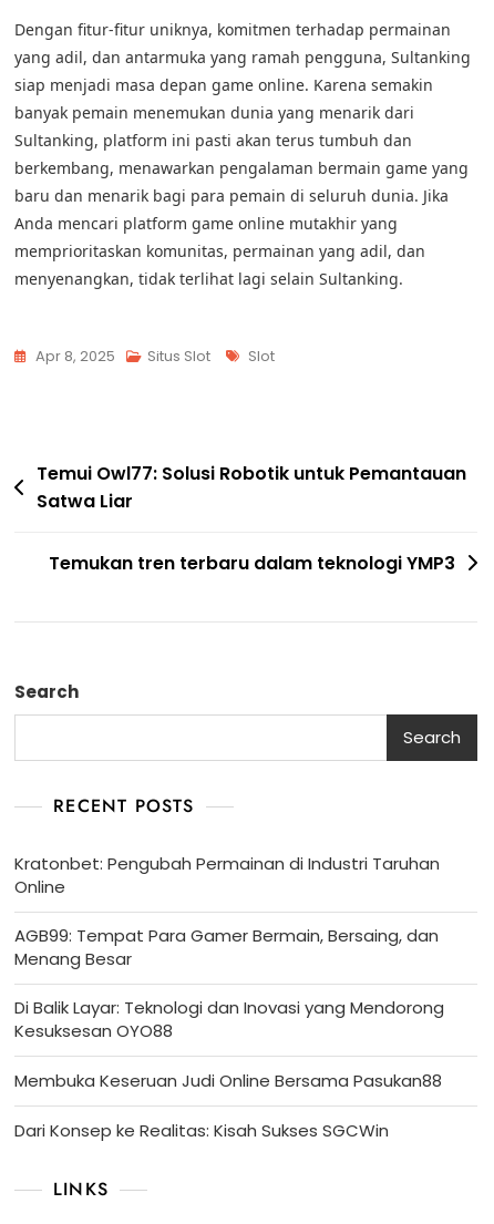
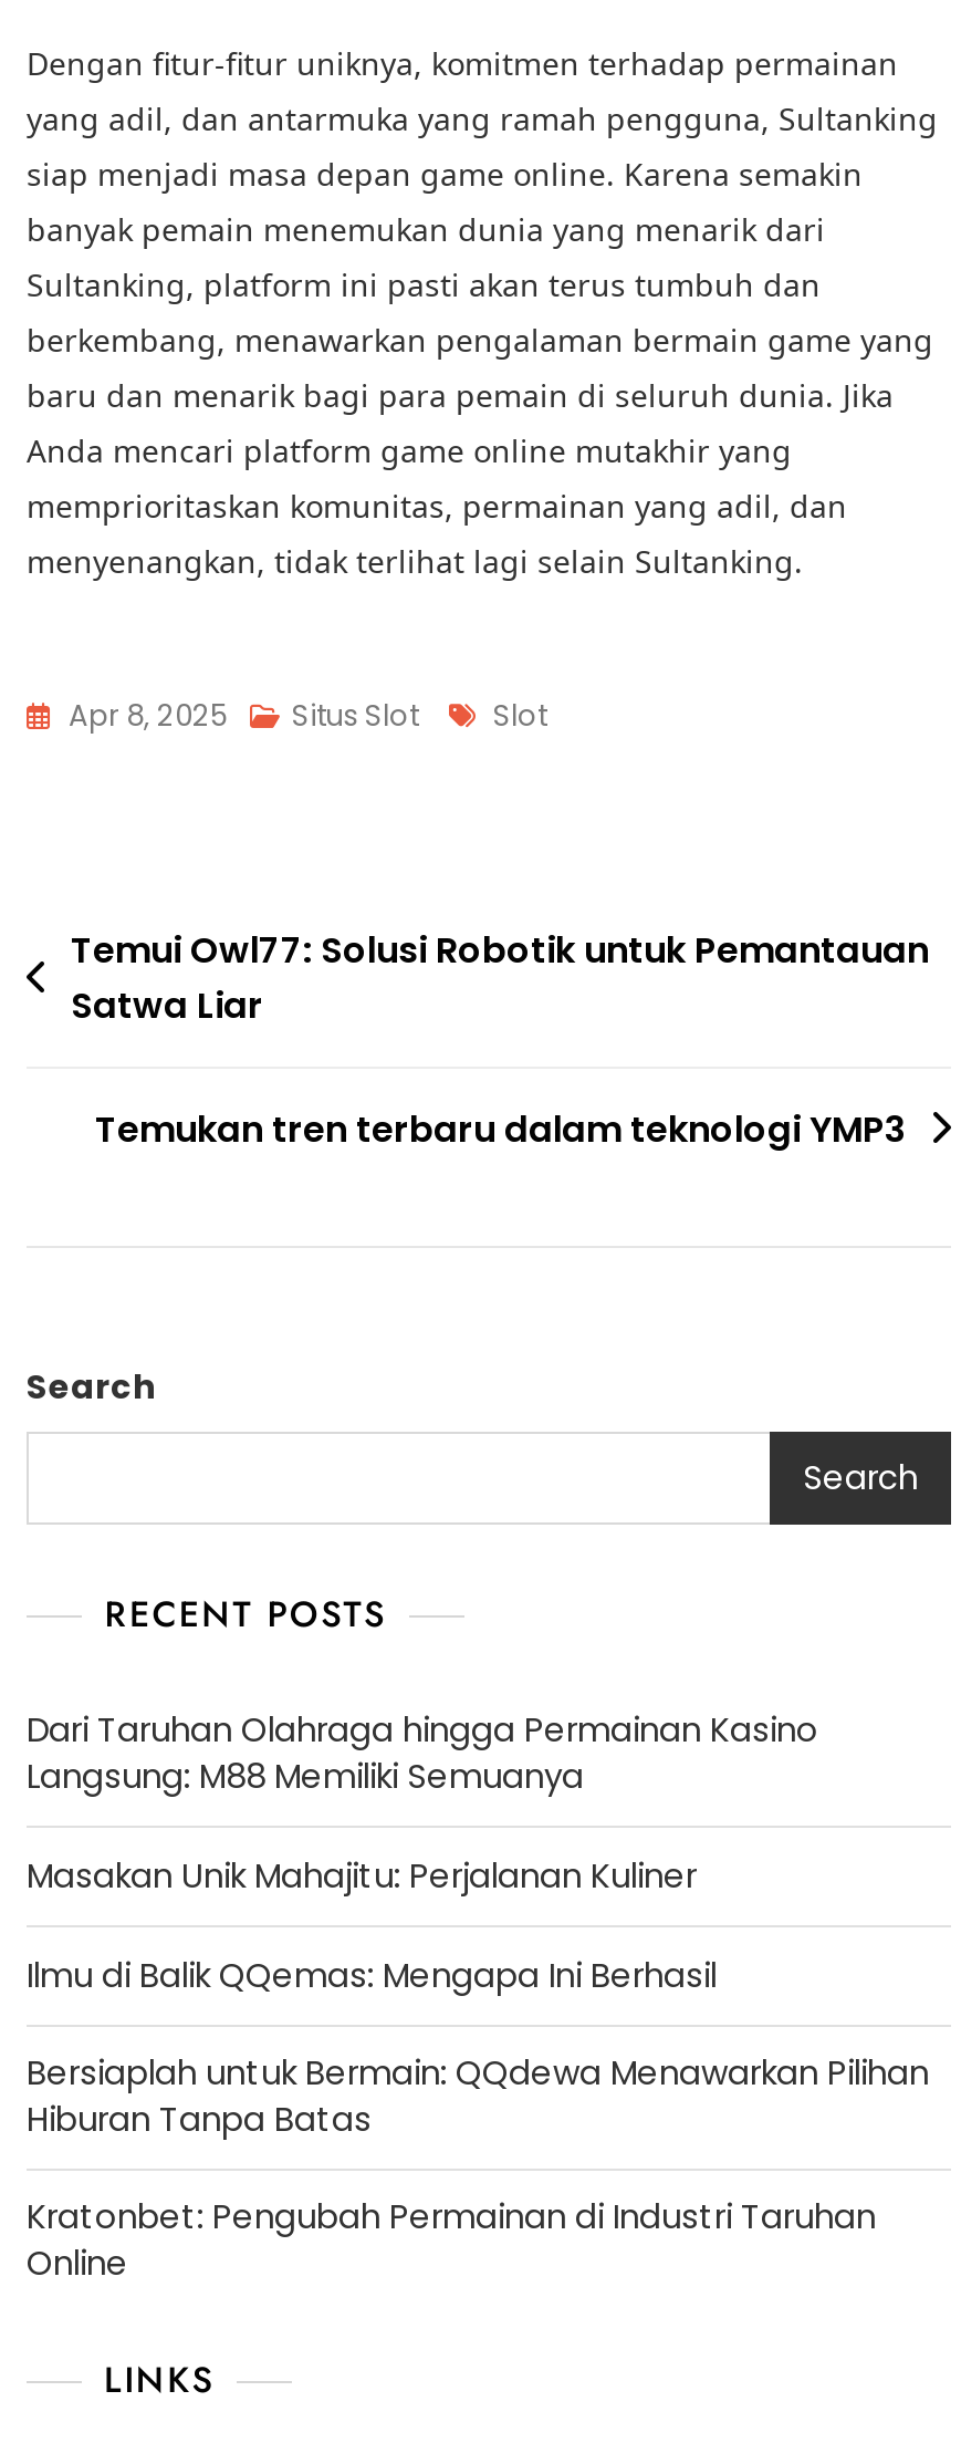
none -> [27,1705,929,2141] Dari Taruhan Olahraga hingga Permainan Kasino | Langsung: M88 Memiliki Semuanya | Masakan Unik Mahajitu: Perjalanan Kuliner | Ilmu di Balik QQemas: Mengapa Ini Berhasil | Bersiaplah untuk Bermain: QQdewa Menawarkan Pilihan | Hiburan Tanpa Batas
moved [14,851,440,898] -> [27,2192,876,2285]: Kratonbet: Pengubah Permainan di Industri Taruhan | Online
[14,923,444,1142] AGB99: Tempat Para Gamer Bermain, Bersaing, dan | Menang Besar | Di Balik Layar: Teknologi dan Inovasi yang Mendorong | Kesuksesan OYO88 | Membuka Keseruan Judi Online Bersama Pasukan88 | Dari Konsep ke Realitas: Kisah Sukses SGCWin -> none

